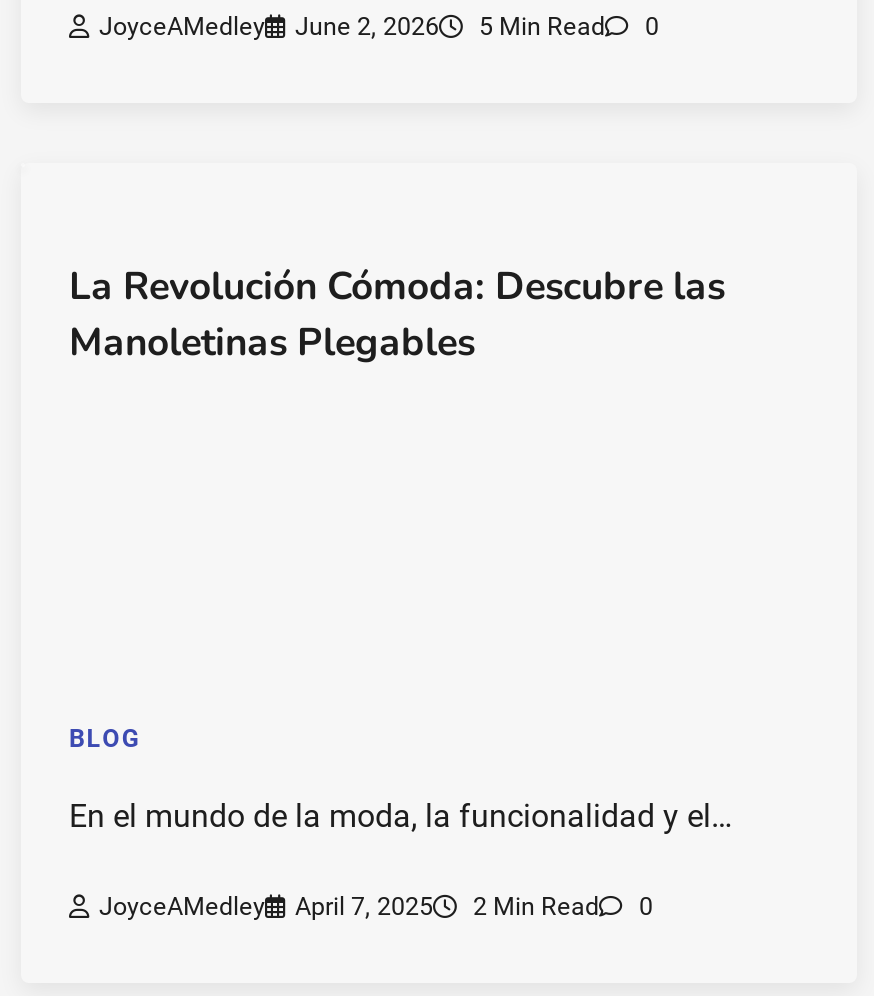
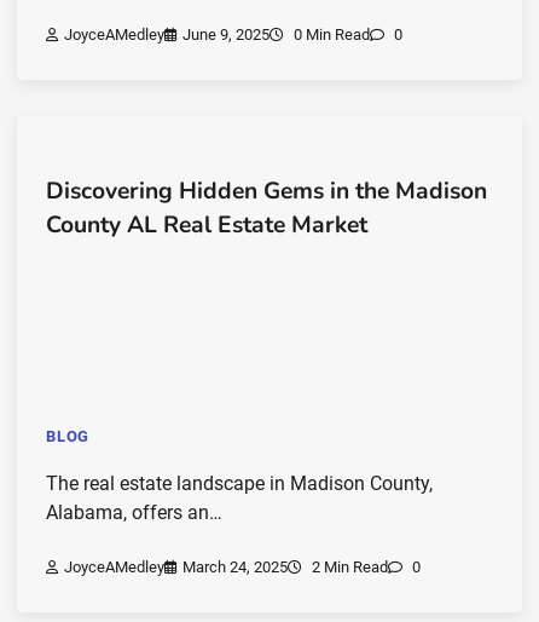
[295,10,439,40] June 2, 2026 -> [182,25,269,43] June 9, 2025
[473,10,605,40] 5 Min Read -> [290,25,370,43] 0 Min Read
[69,260,725,368] La Revolución Cómoda: Descubre las | Manoletinas Plegables -> [46,176,487,241] Discovering Hidden Gems in the Madison | County AL Real Estate Market
moved [69,722,141,752] -> [46,427,90,445]: BLOG
[69,796,733,834] En el mundo de la moda, la funcionalidad y el… -> [46,472,433,524] The real estate landscape in Madison County, | Alabama, offers an…
[99,890,653,920] JoyceAMedley April 7, 2025 2 Min Read 0 -> [64,558,421,576] JoyceAMedley March 24, 2025 2 Min Read 0

